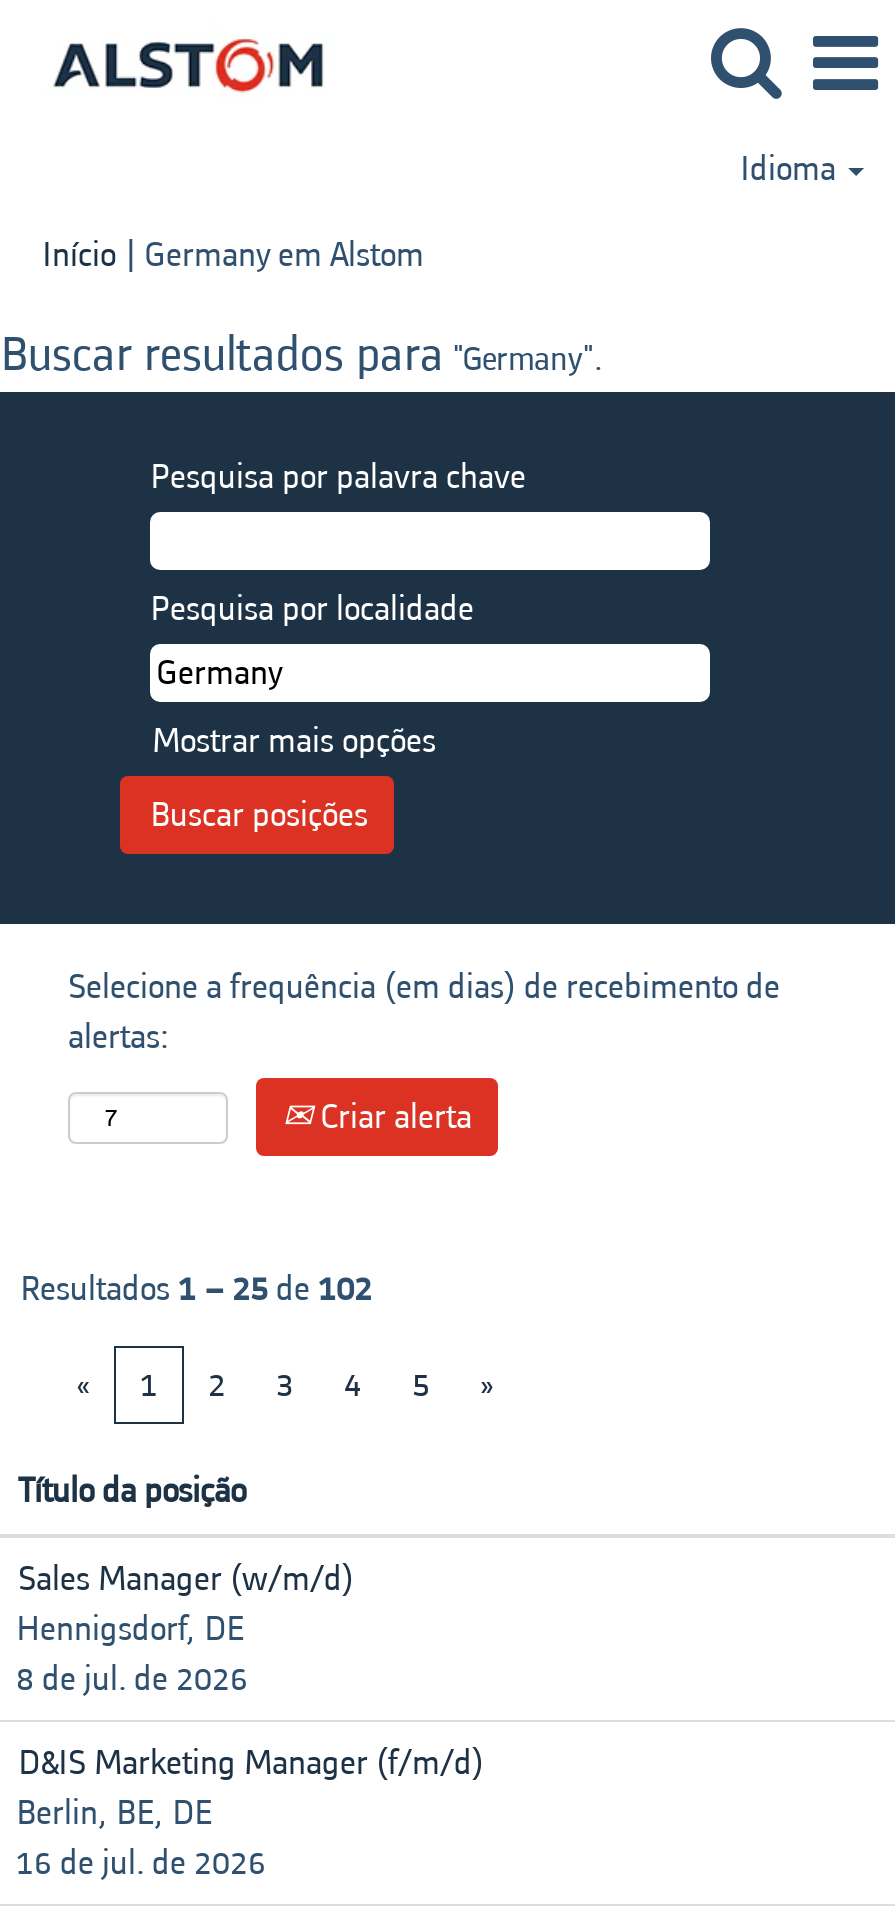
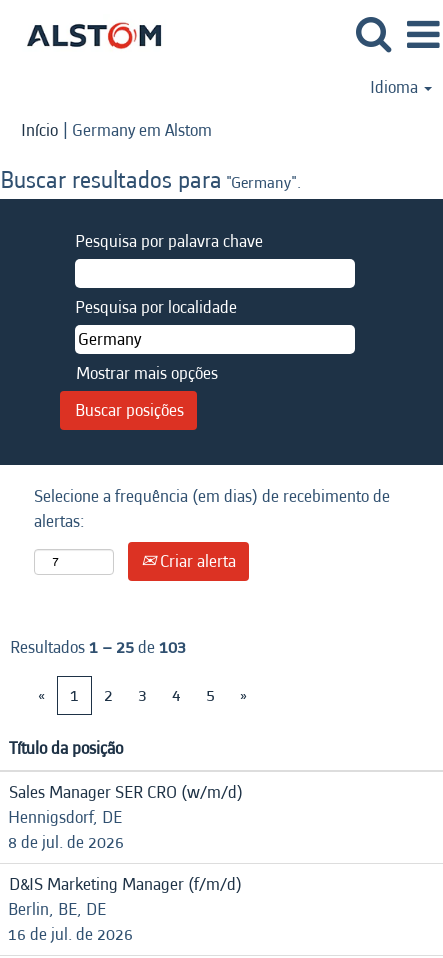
[20,1264,372,1314] Resultados 1 – 25 de 102 -> [10,635,186,660] Resultados 1 – 25 de 103
[18,1554,354,1604] Sales Manager (w/m/d) -> [9,780,243,805] Sales Manager SER CRO (w/m/d)

